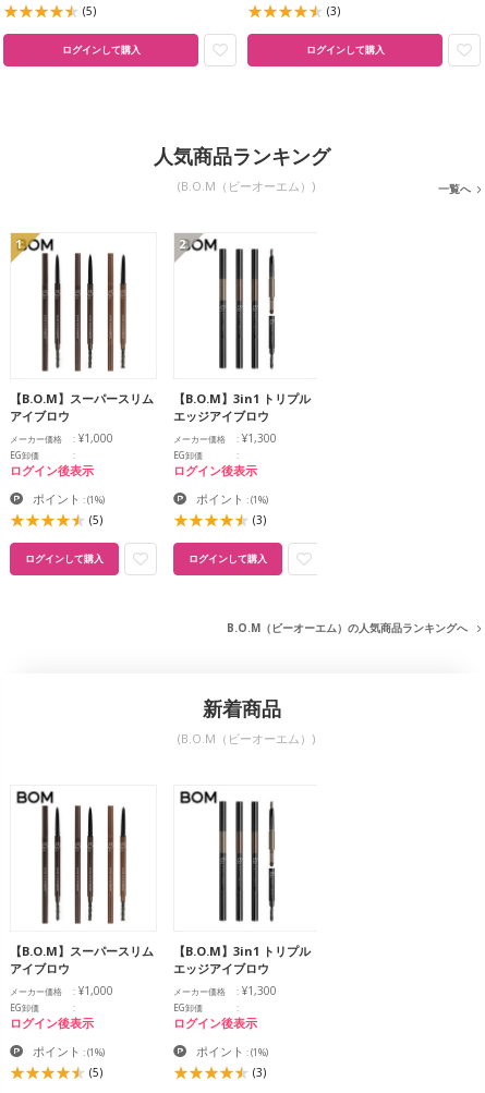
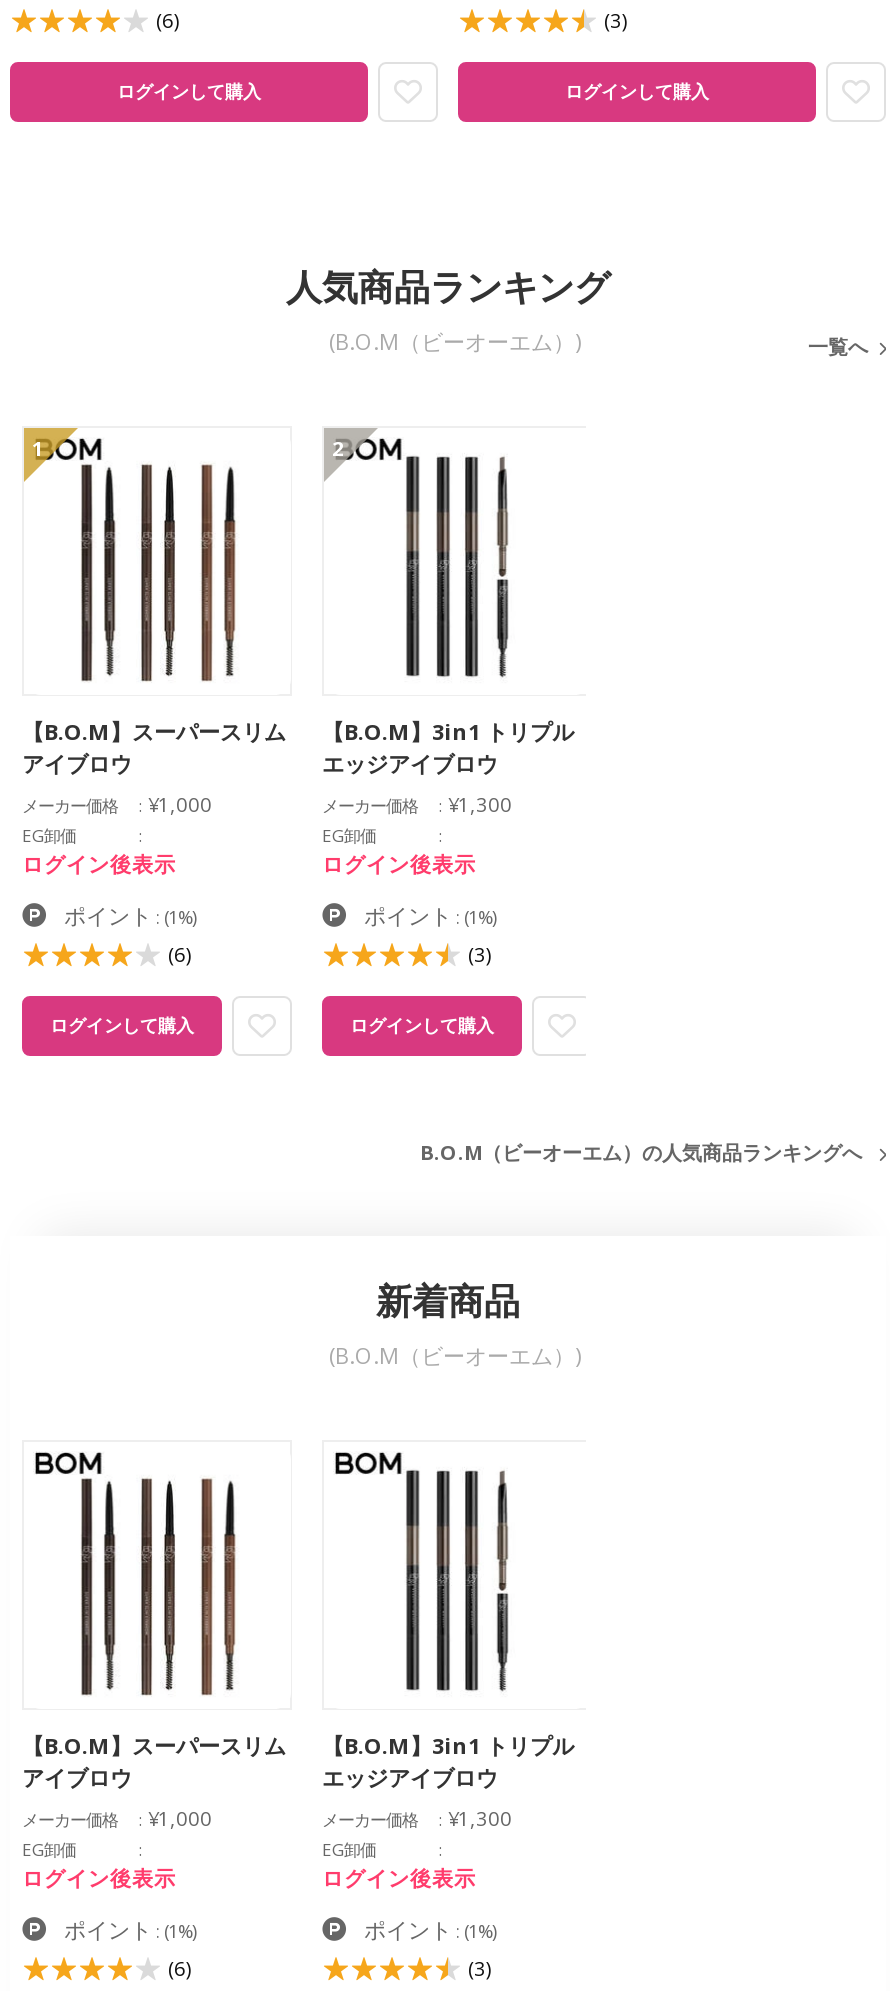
[83,3,96,19] (5) -> [156,6,180,34] (6)
[89,512,102,528] (5) -> [168,940,192,968] (6)
[89,1065,102,1080] (5) -> [168,1954,192,1982] (6)

